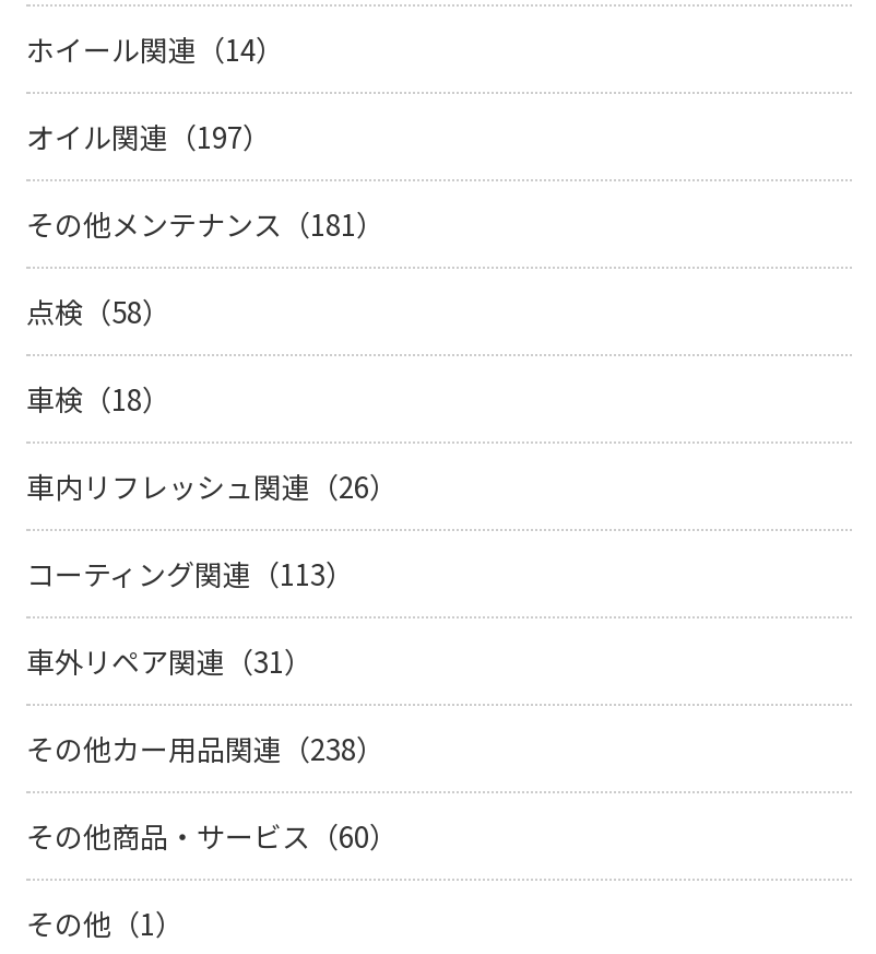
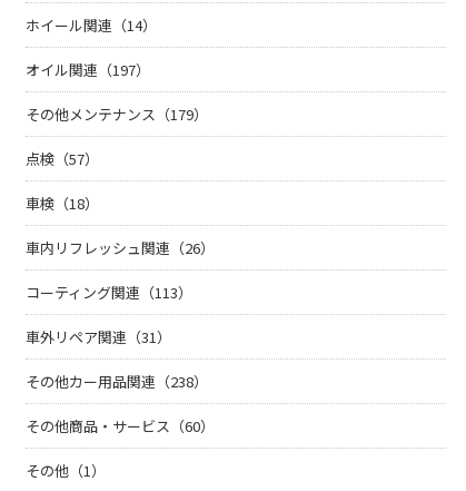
[26,203,384,244] その他メンテナンス（181） -> [26,103,208,124] その他メンテナンス（179）
[26,290,170,332] 点検（58） -> [26,148,99,169] 点検（57）

